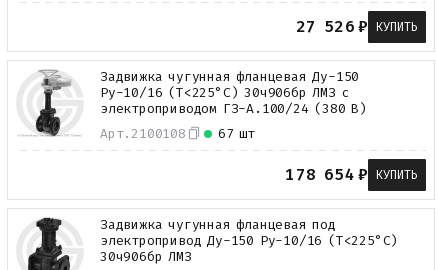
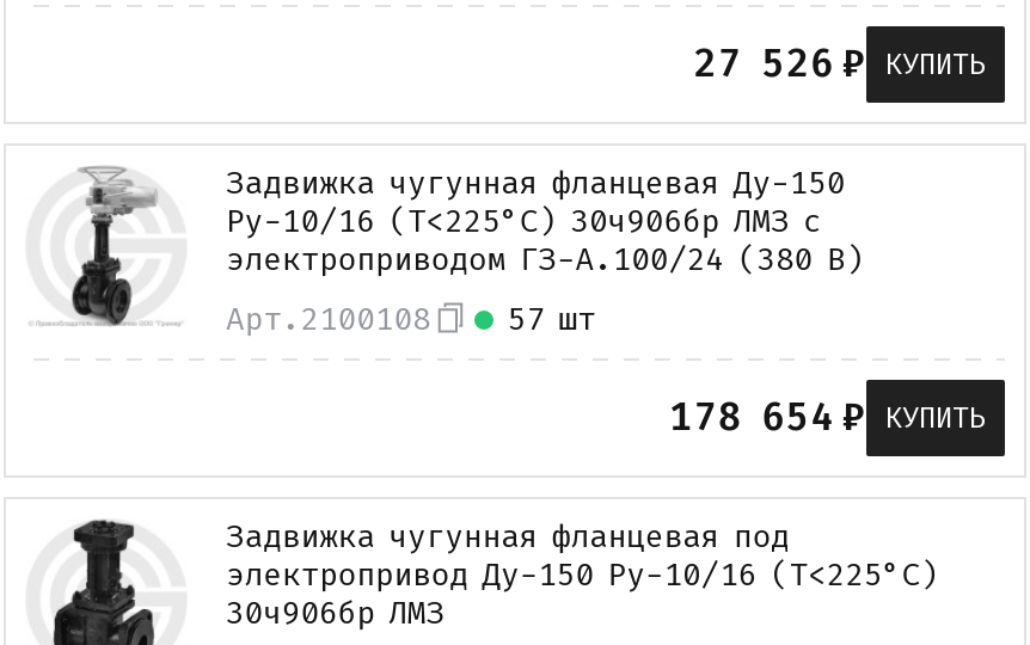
[100,125,255,142] Арт. 2100108 67 шт -> [226,299,596,339] Арт. 2100108 57 шт

